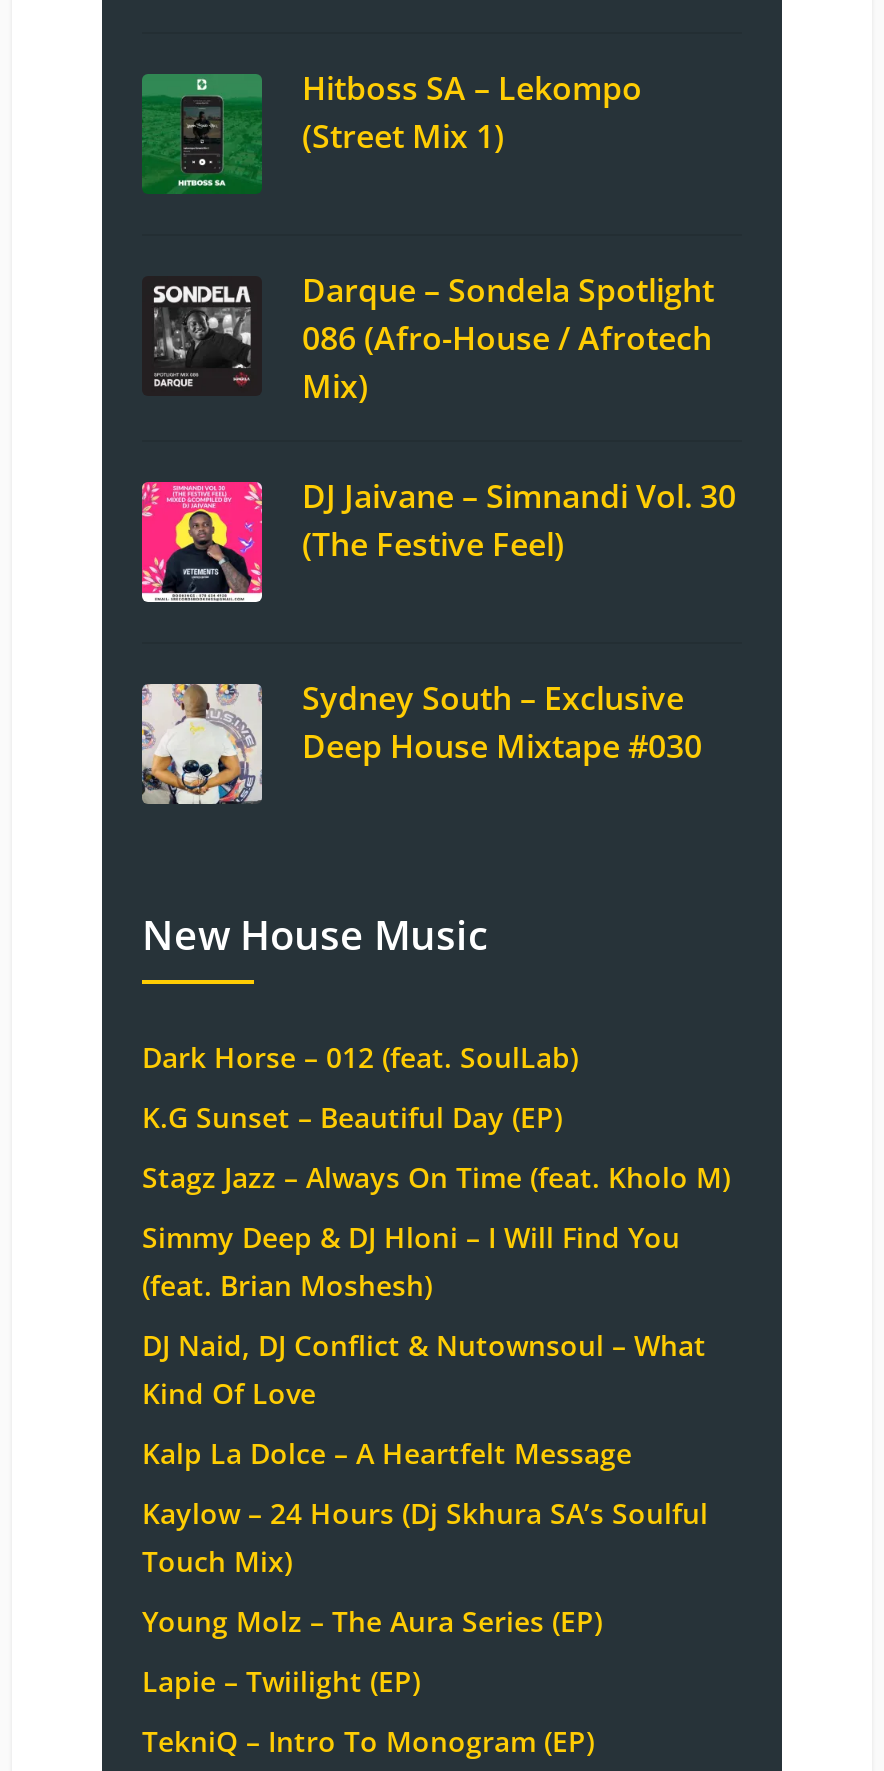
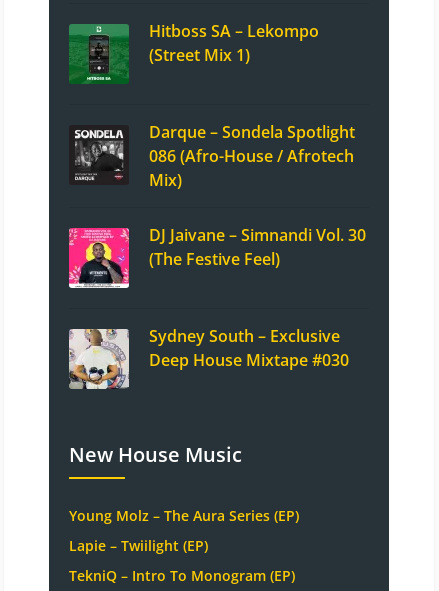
[142,1038,730,1580] Dark Horse – 012 (feat. SoulLab) | K.G Sunset – Beautiful Day (EP) | Stagz Jazz – Always On Time (feat. Kholo M) | Simmy Deep & DJ Hloni – I Will Find You | (feat. Brian Moshesh) | DJ Naid, DJ Conflict & Nutownsoul – What | Kind Of Love | Kalp La Dolce – A Heartfelt Message | Kaylow – 24 Hours (Dj Skhura SA’s Soulful | Touch Mix) -> none

